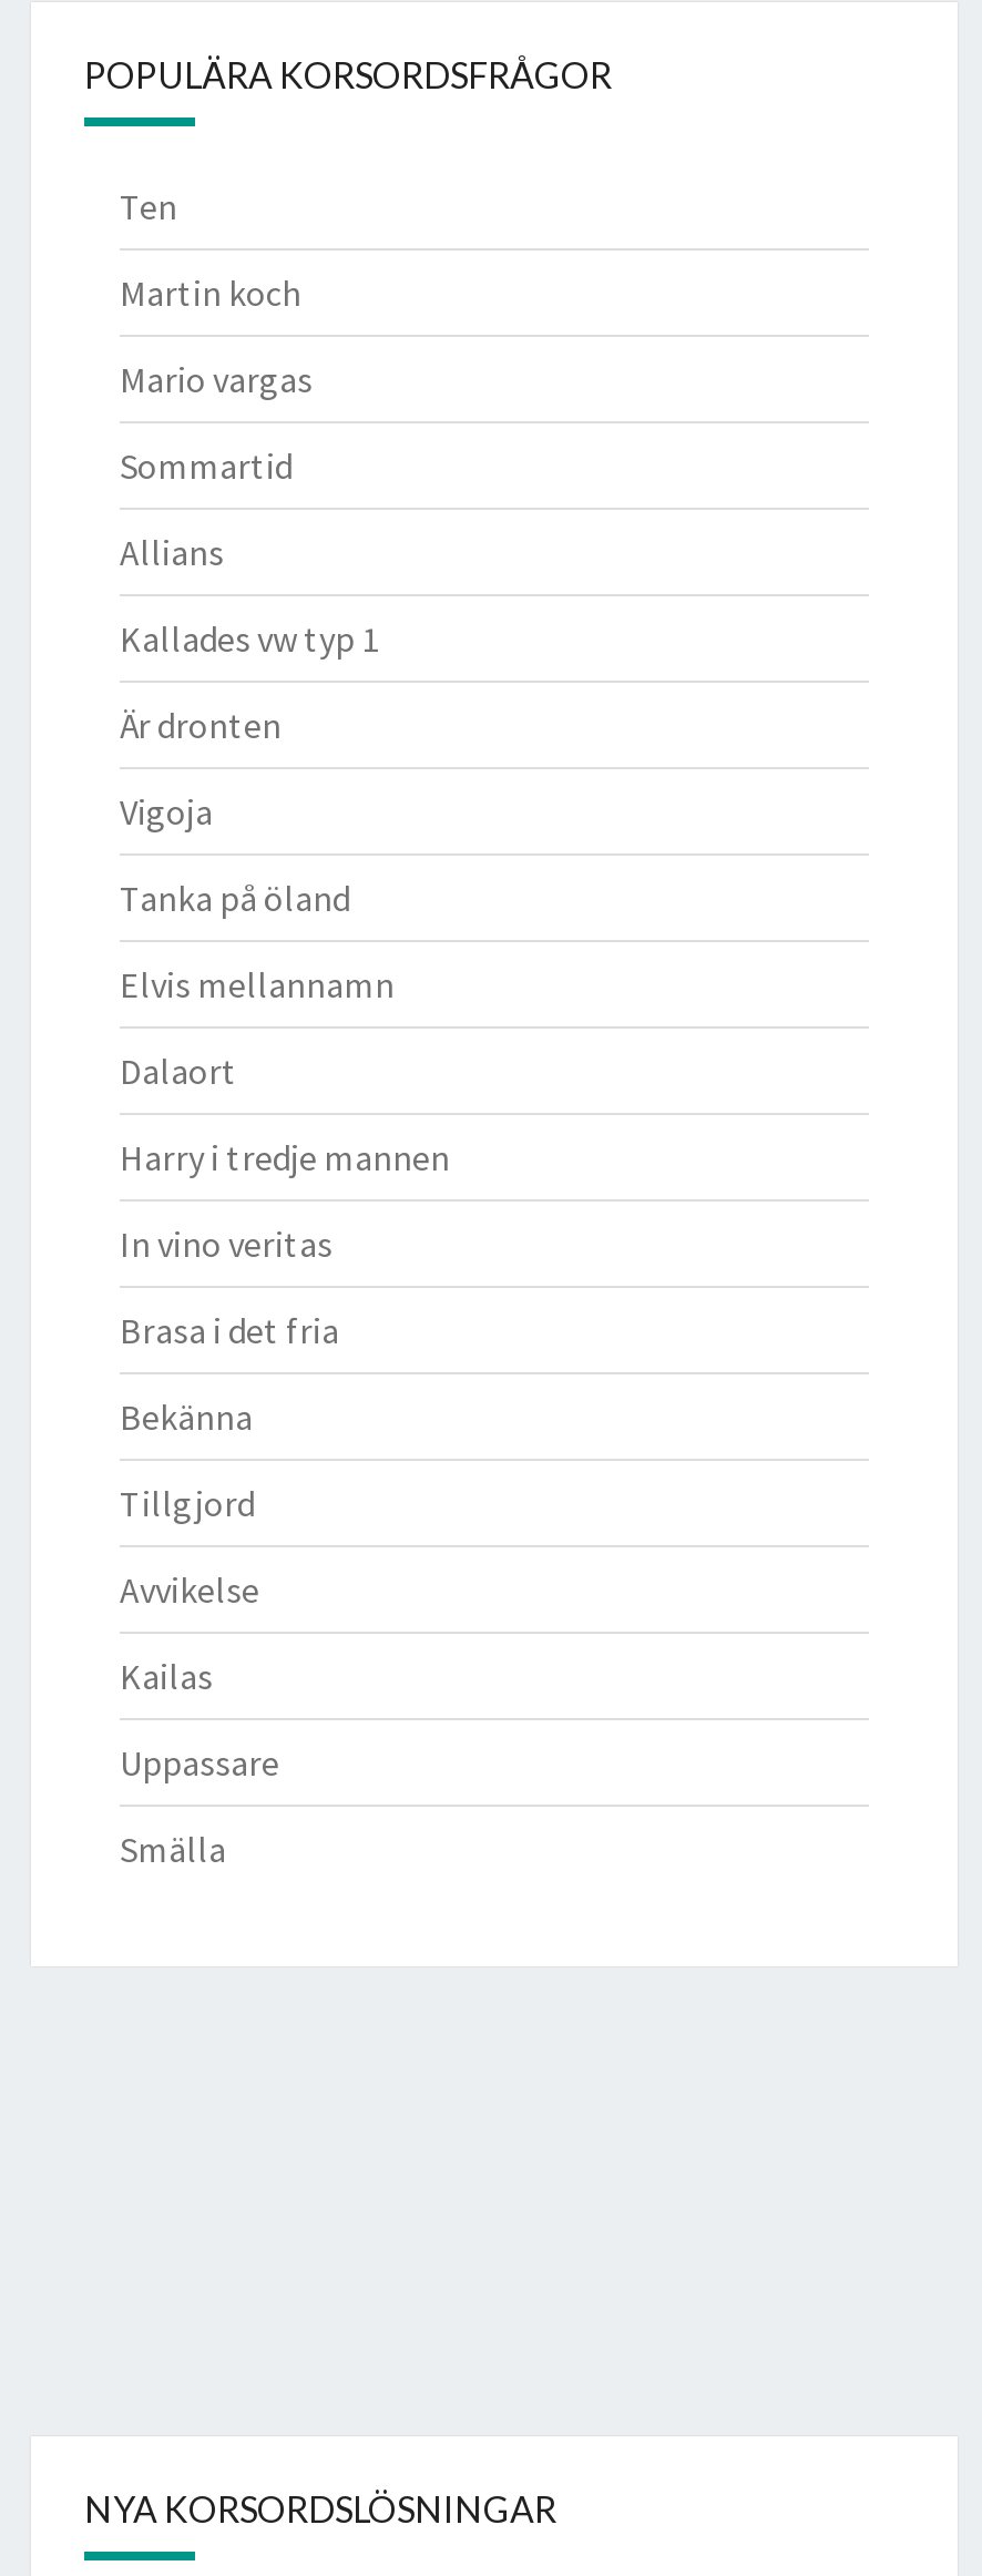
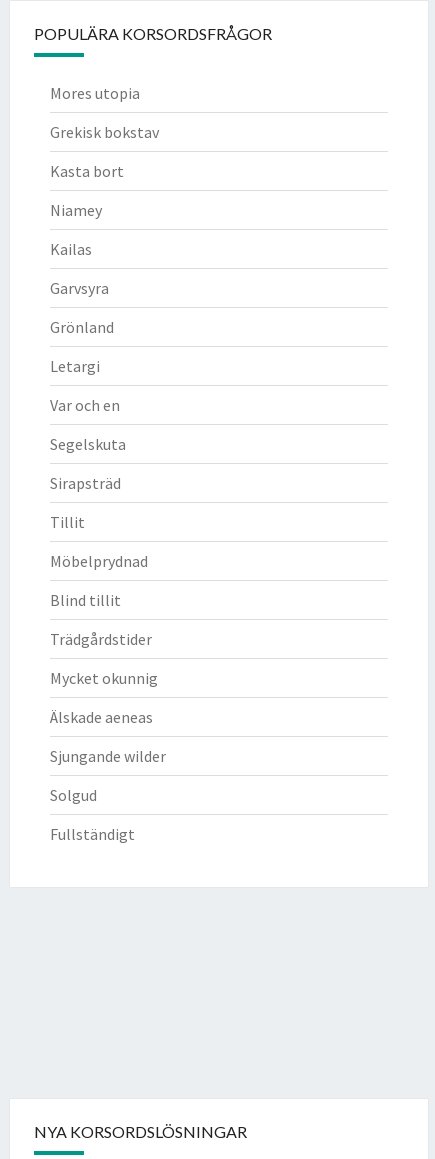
[120,184,450,1612] Ten | Martin koch | Mario vargas | Sommartid | Allians | Kallades vw typ 1 | Är dronten | Vigoja | Tanka på öland | Elvis mellannamn | Dalaort | Harry i tredje mannen | In vino veritas | Brasa i det fria | Bekänna | Tillgjord | Avvikelse -> [50,83,159,220] Mores utopia | Grekisk bokstav | Kasta bort | Niamey
moved [120,1654,213,1698] -> [50,239,92,259]: Kailas
[120,1740,279,1871] Uppassare | Smälla -> [50,278,166,844] Garvsyra | Grönland | Letargi | Var och en | Segelskuta | Sirapsträd | Tillit | Möbelprydnad | Blind tillit | Trädgårdstider | Mycket okunnig | Älskade aeneas | Sjungande wilder | Solgud | Fullständigt

